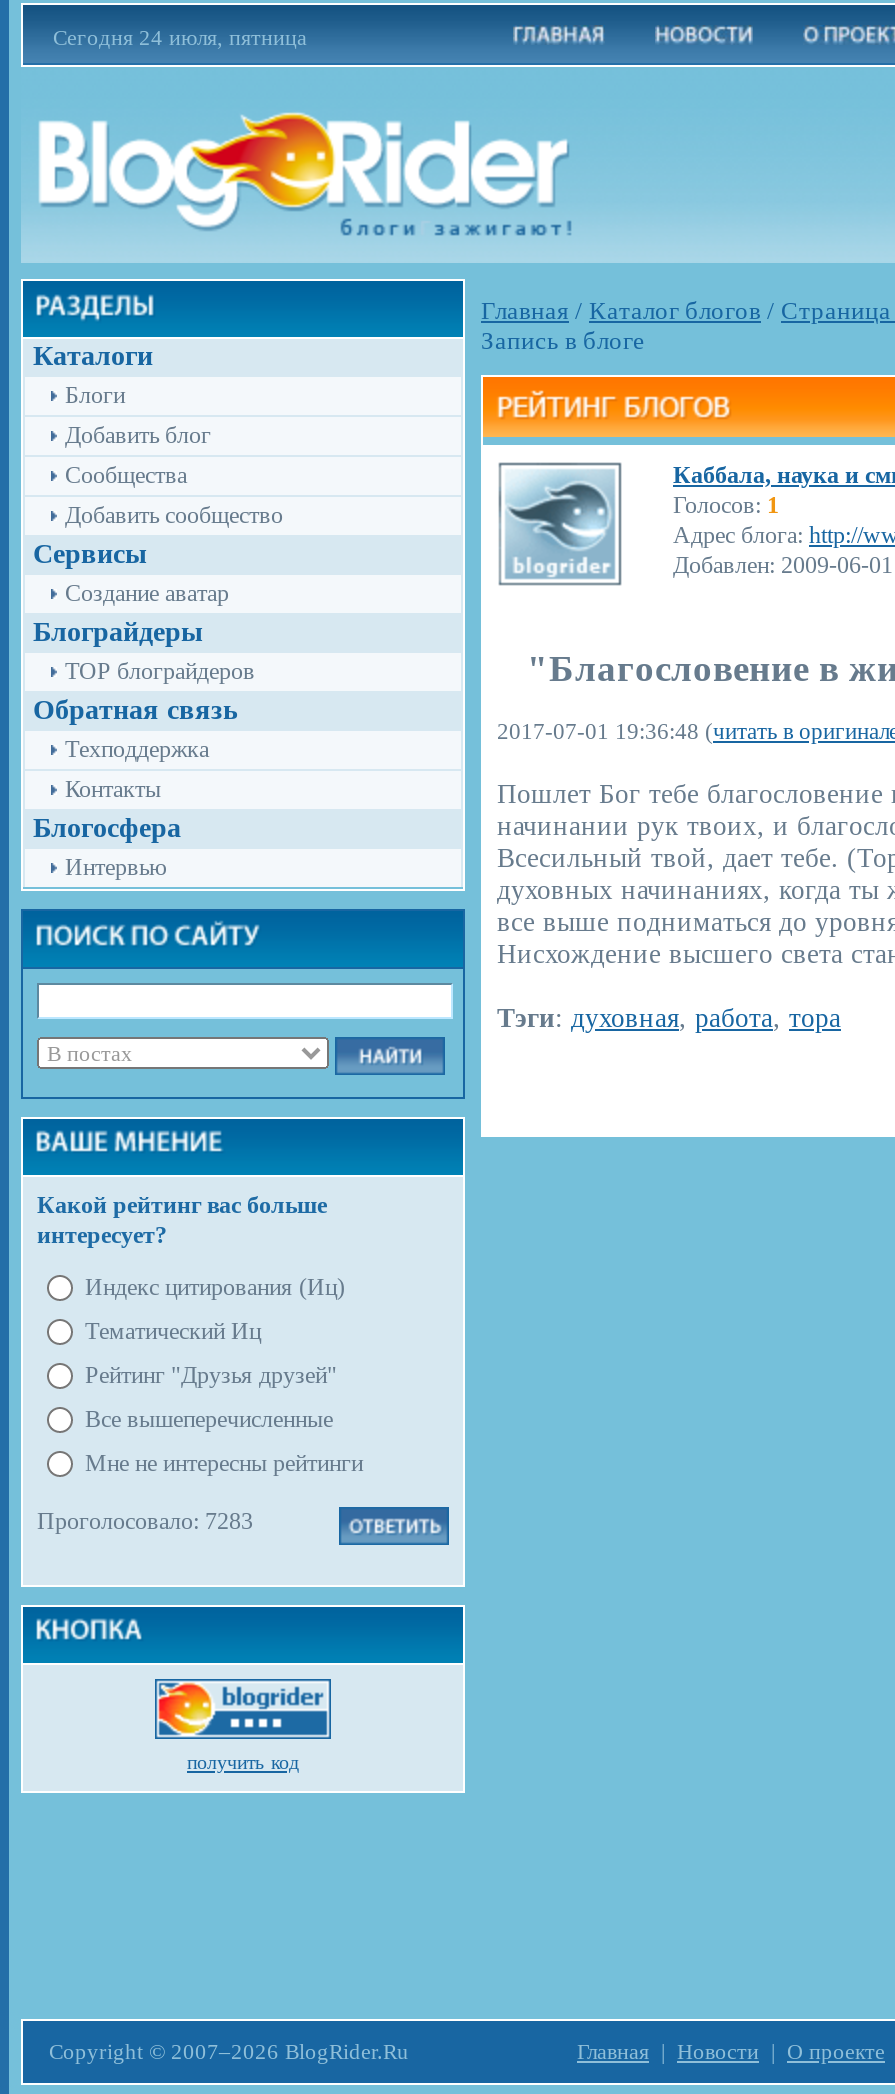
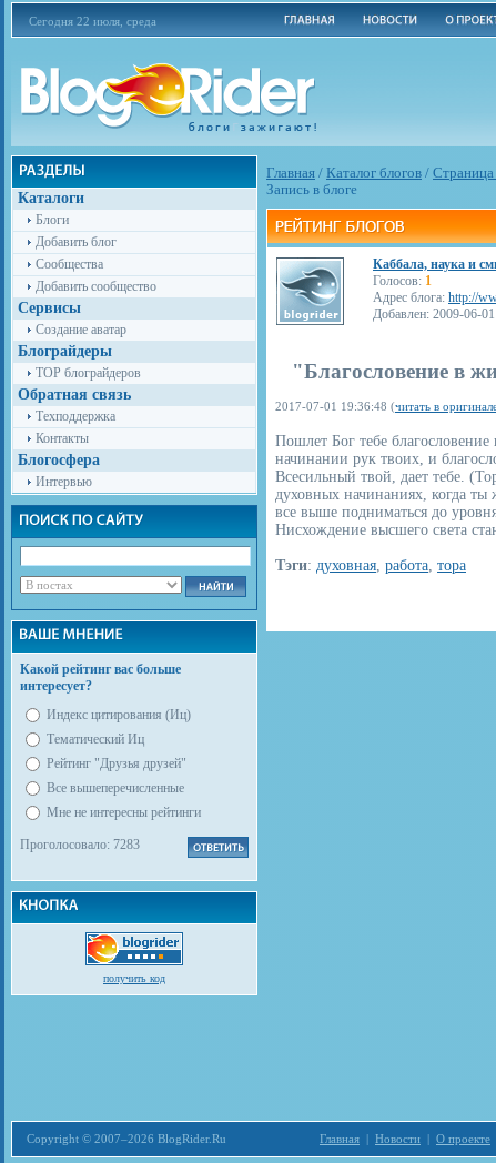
[53,25,307,49] Сегодня 24 июля, пятница -> [29,14,156,28] Сегодня 22 июля, среда

